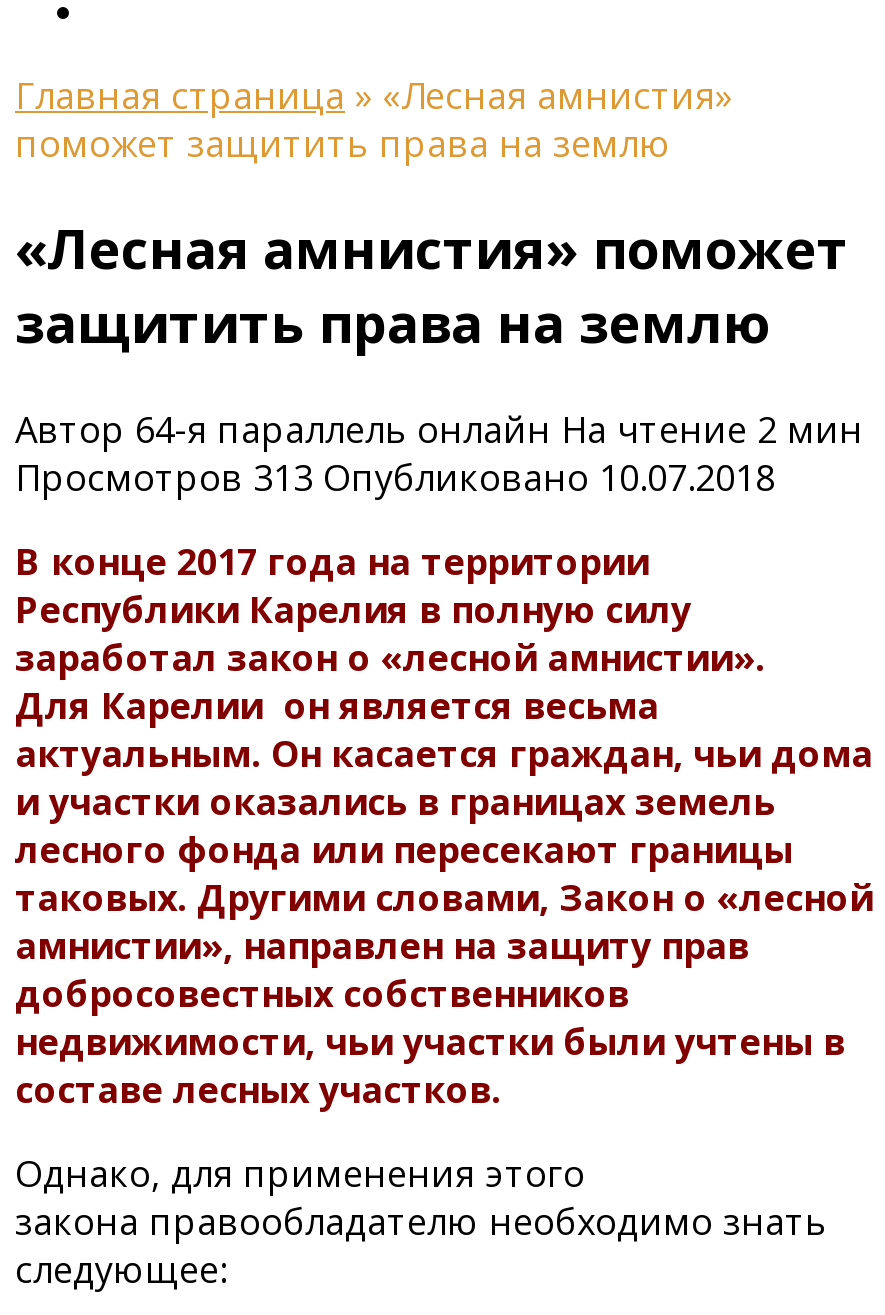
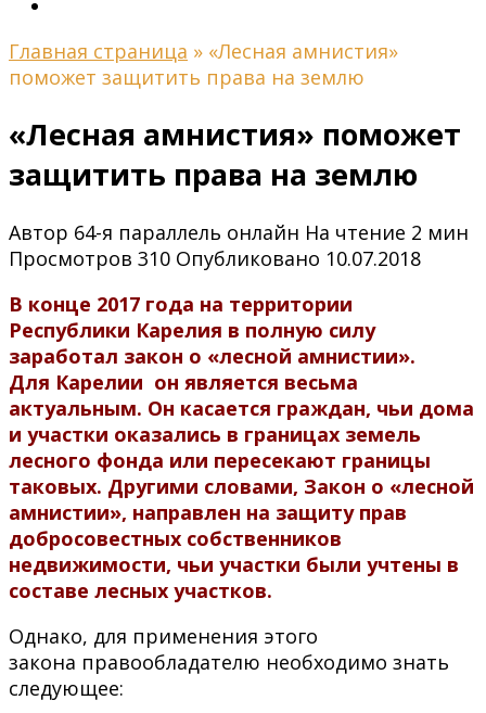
[15,453,775,501] Просмотров 313 Опубликовано 10.07.2018 -> [9,245,421,271] Просмотров 310 Опубликовано 10.07.2018

